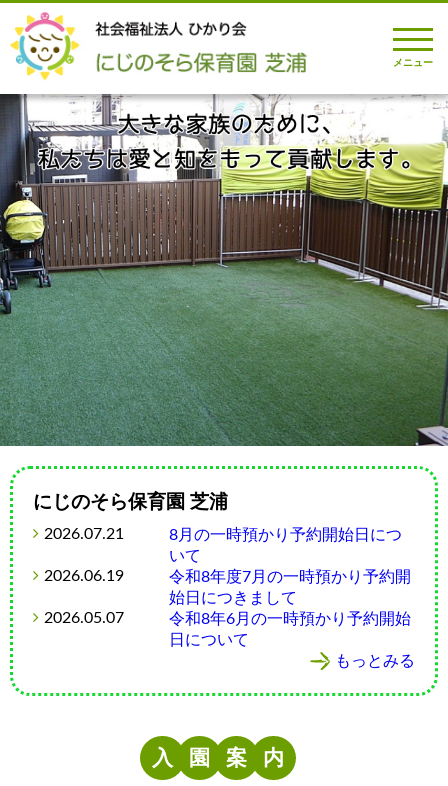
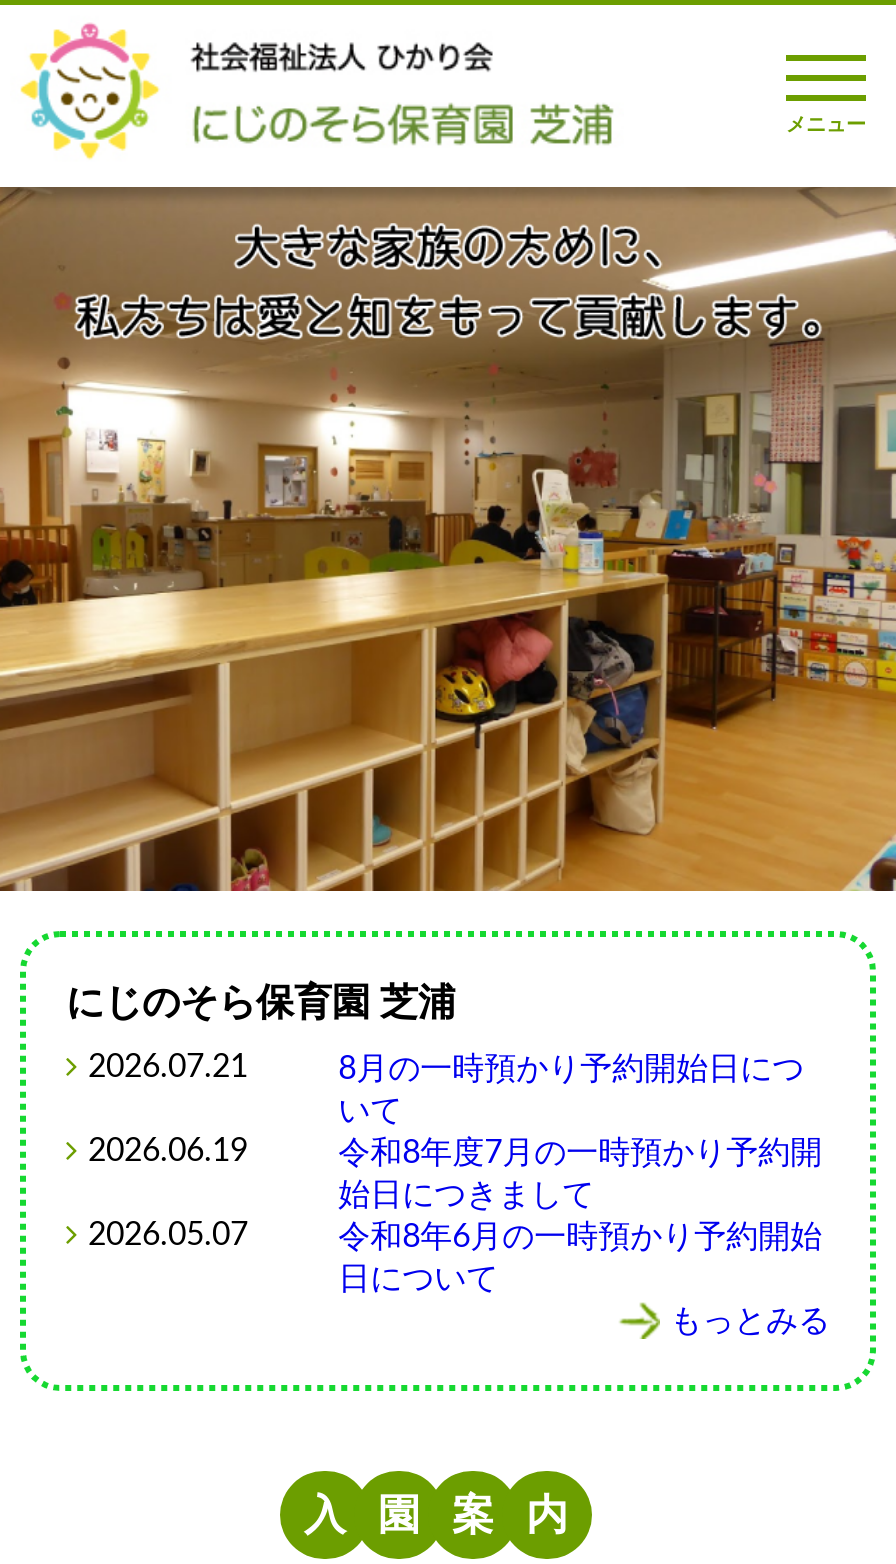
[3,94,445,447] [image] -> [6,187,890,893] [image]

